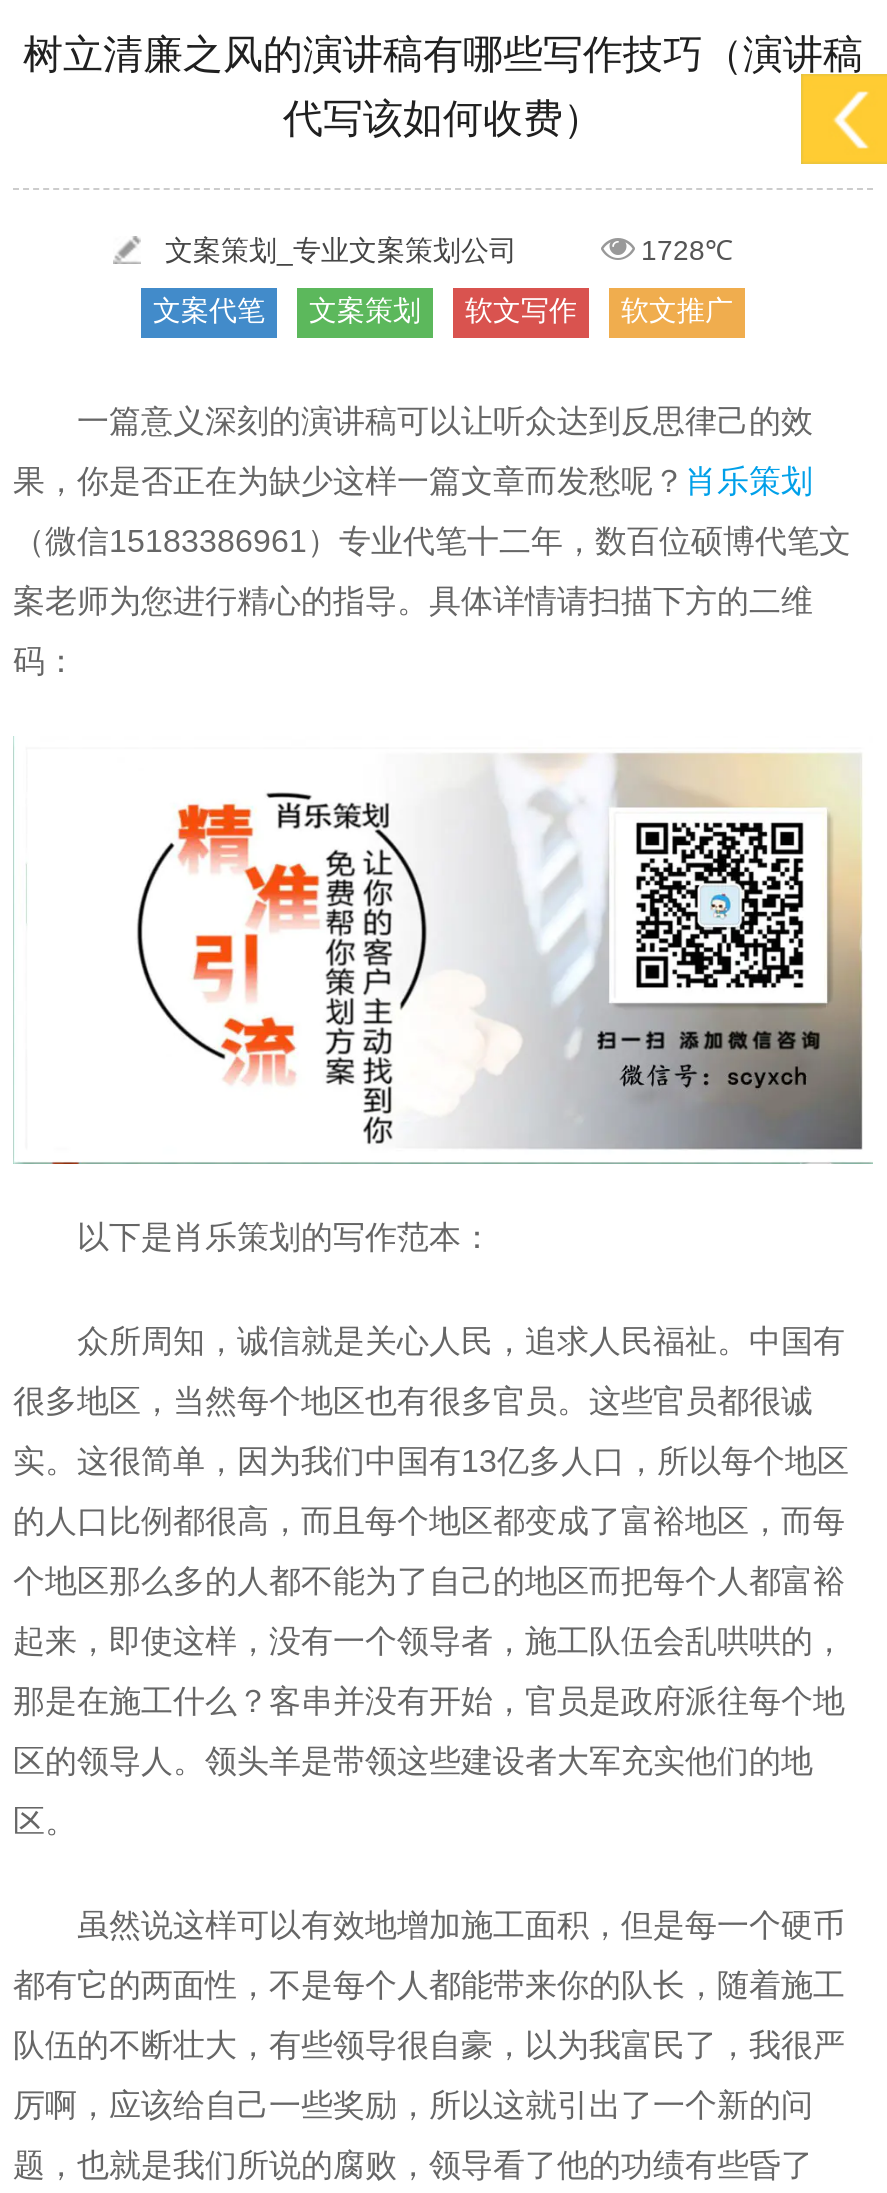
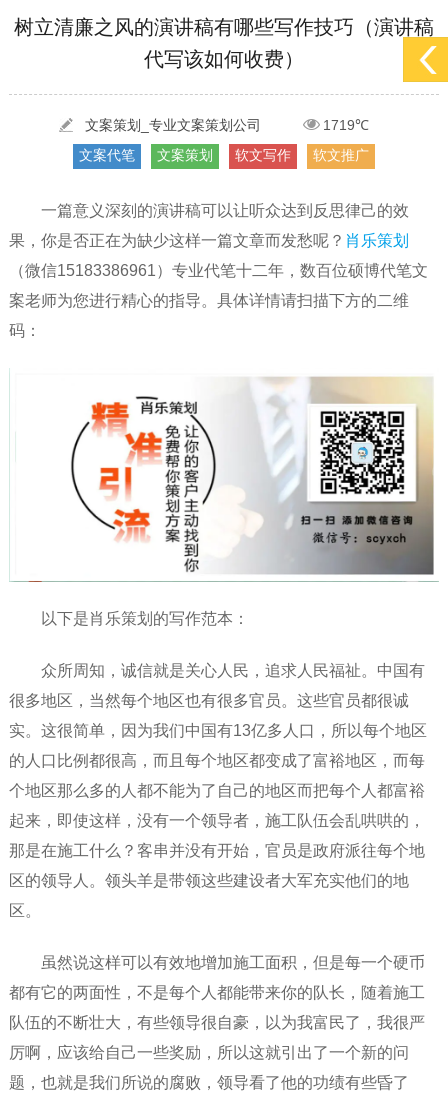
[633,235,733,267] 1728℃ -> [319,117,369,133] 1719℃

